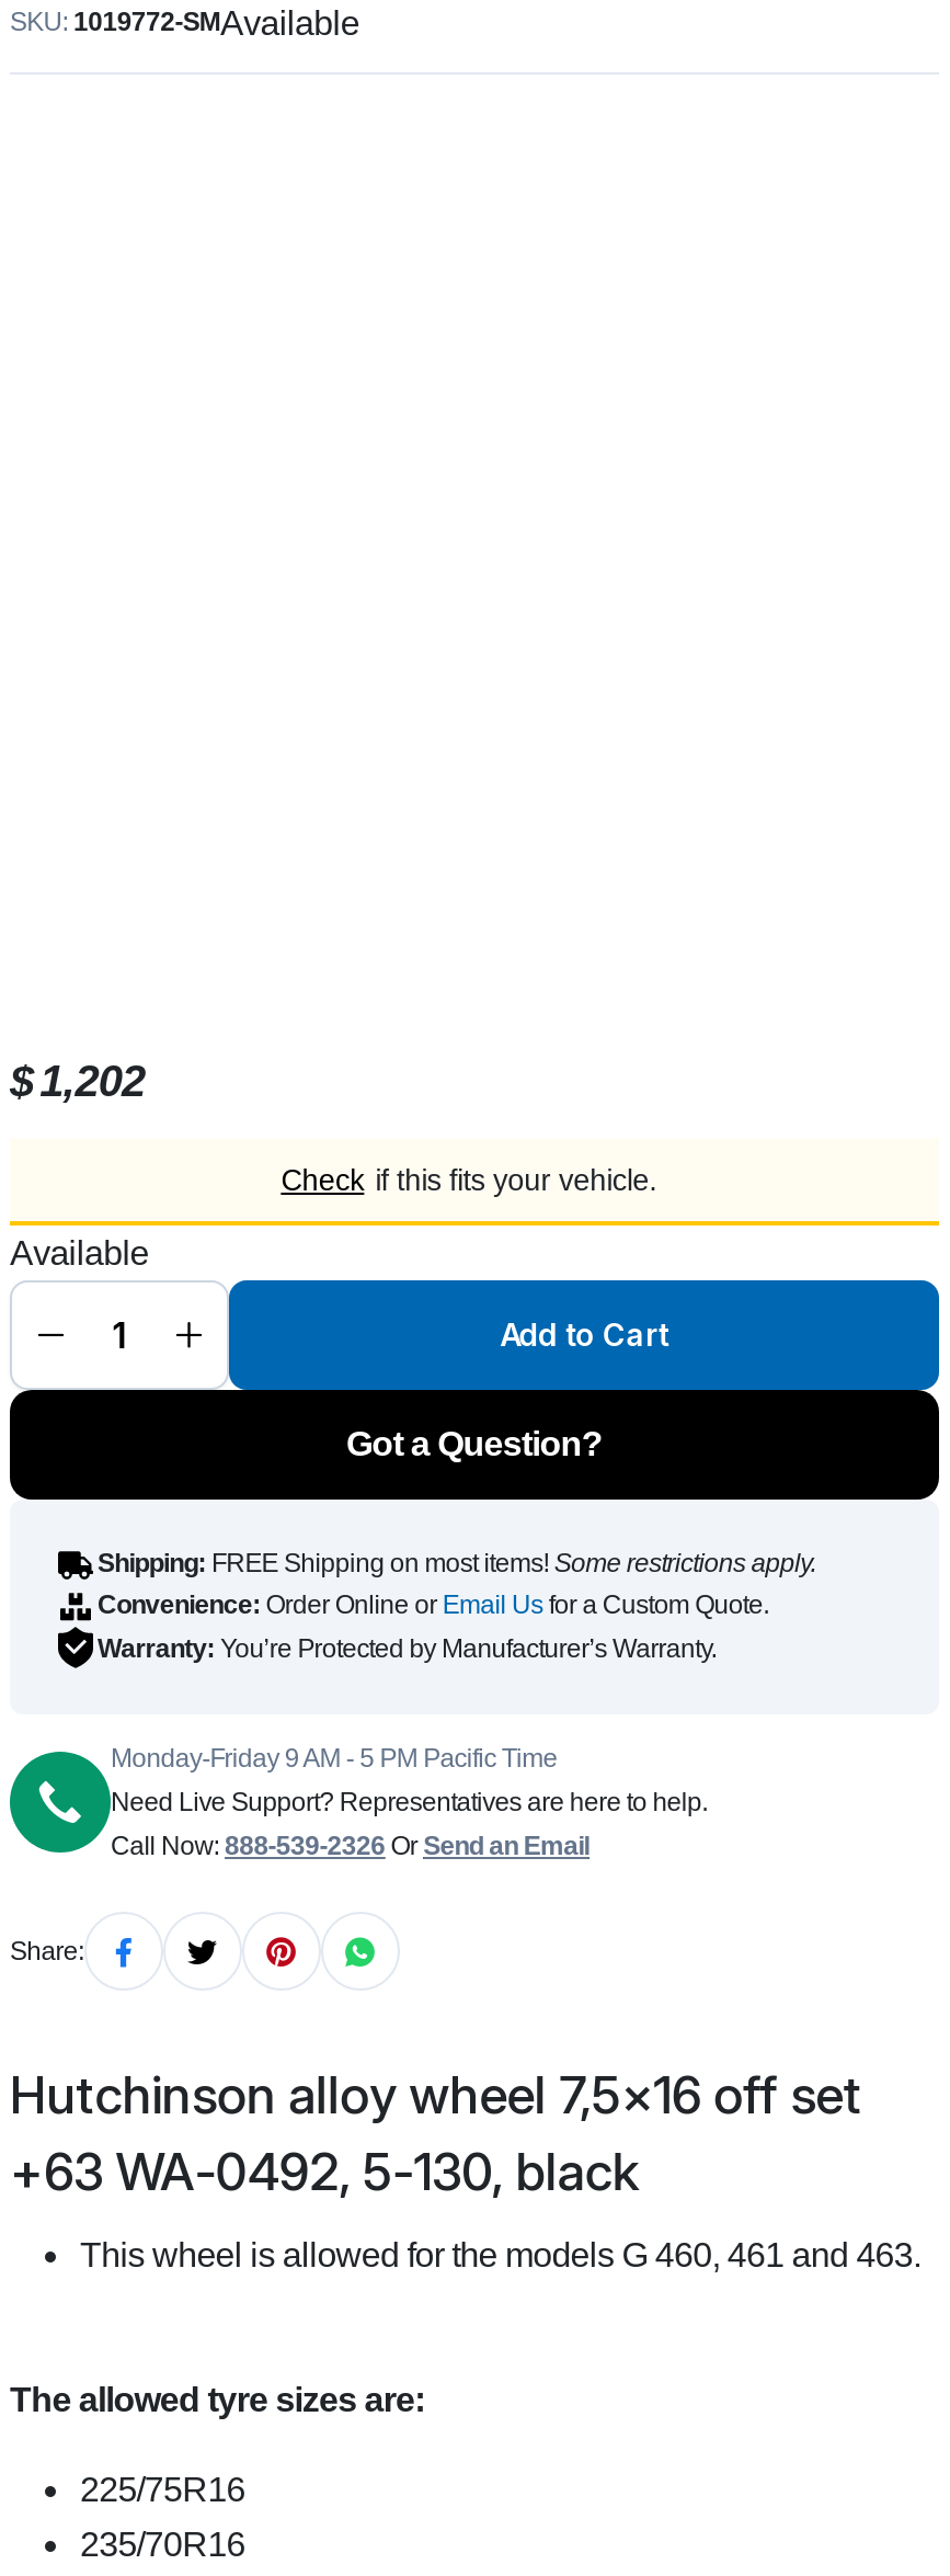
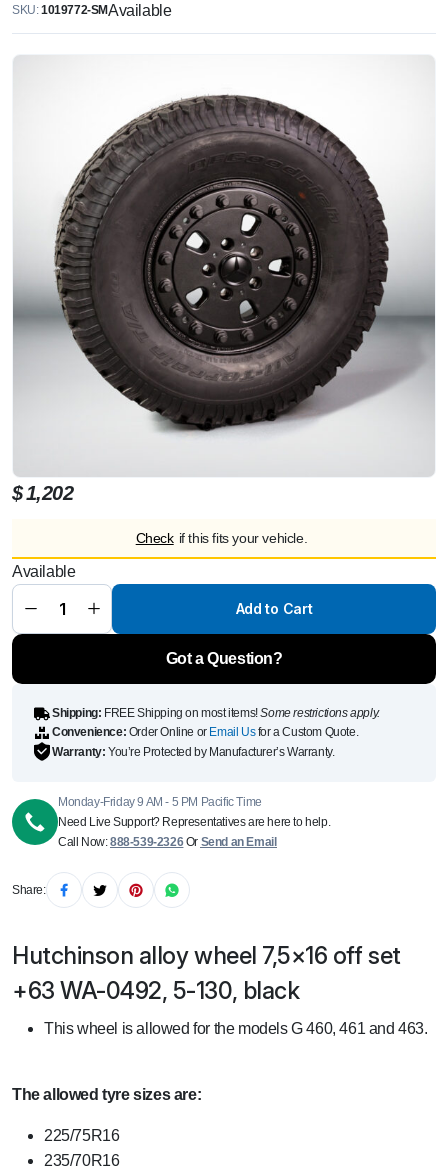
none -> [12,94,436,477] [image]

